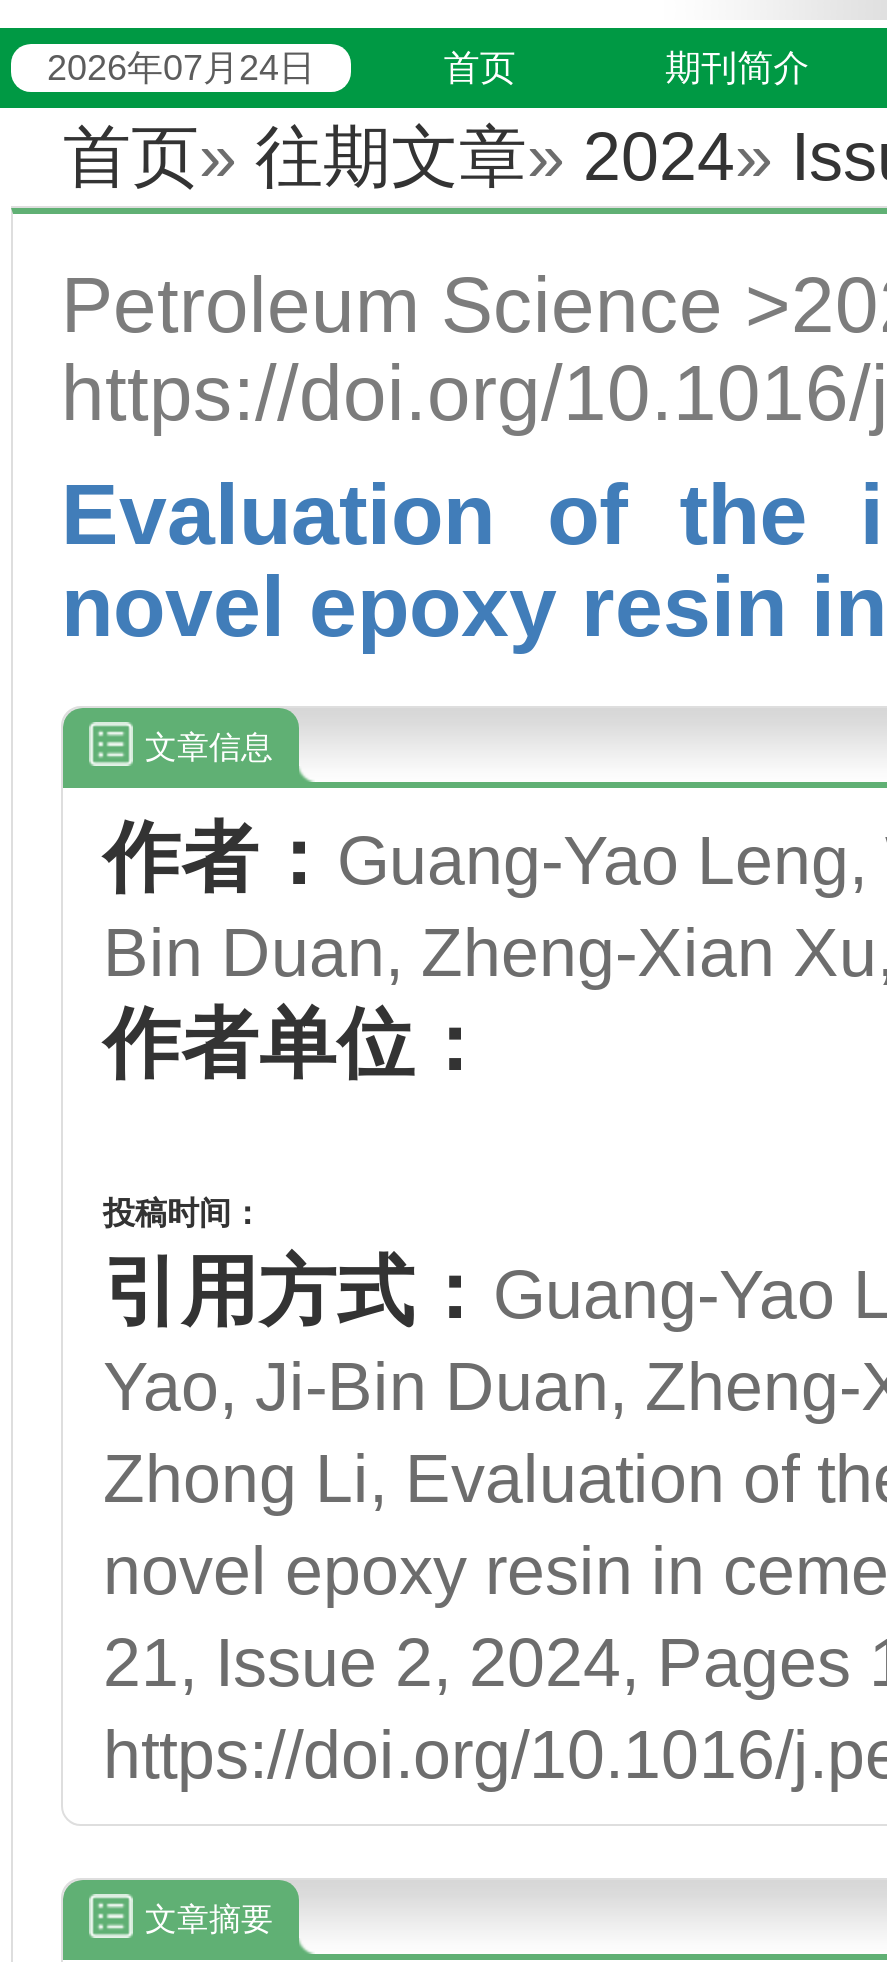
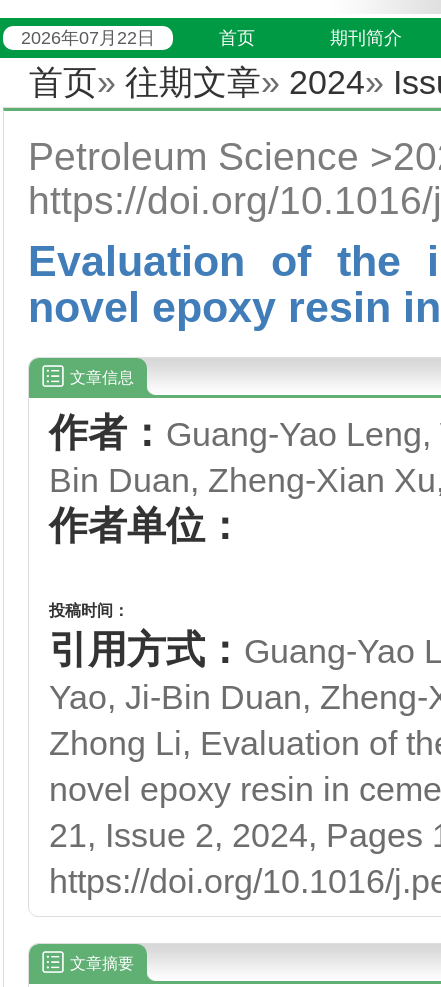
[47,48,315,88] 2026年07月24日 -> [21,28,155,48] 2026年07月22日

